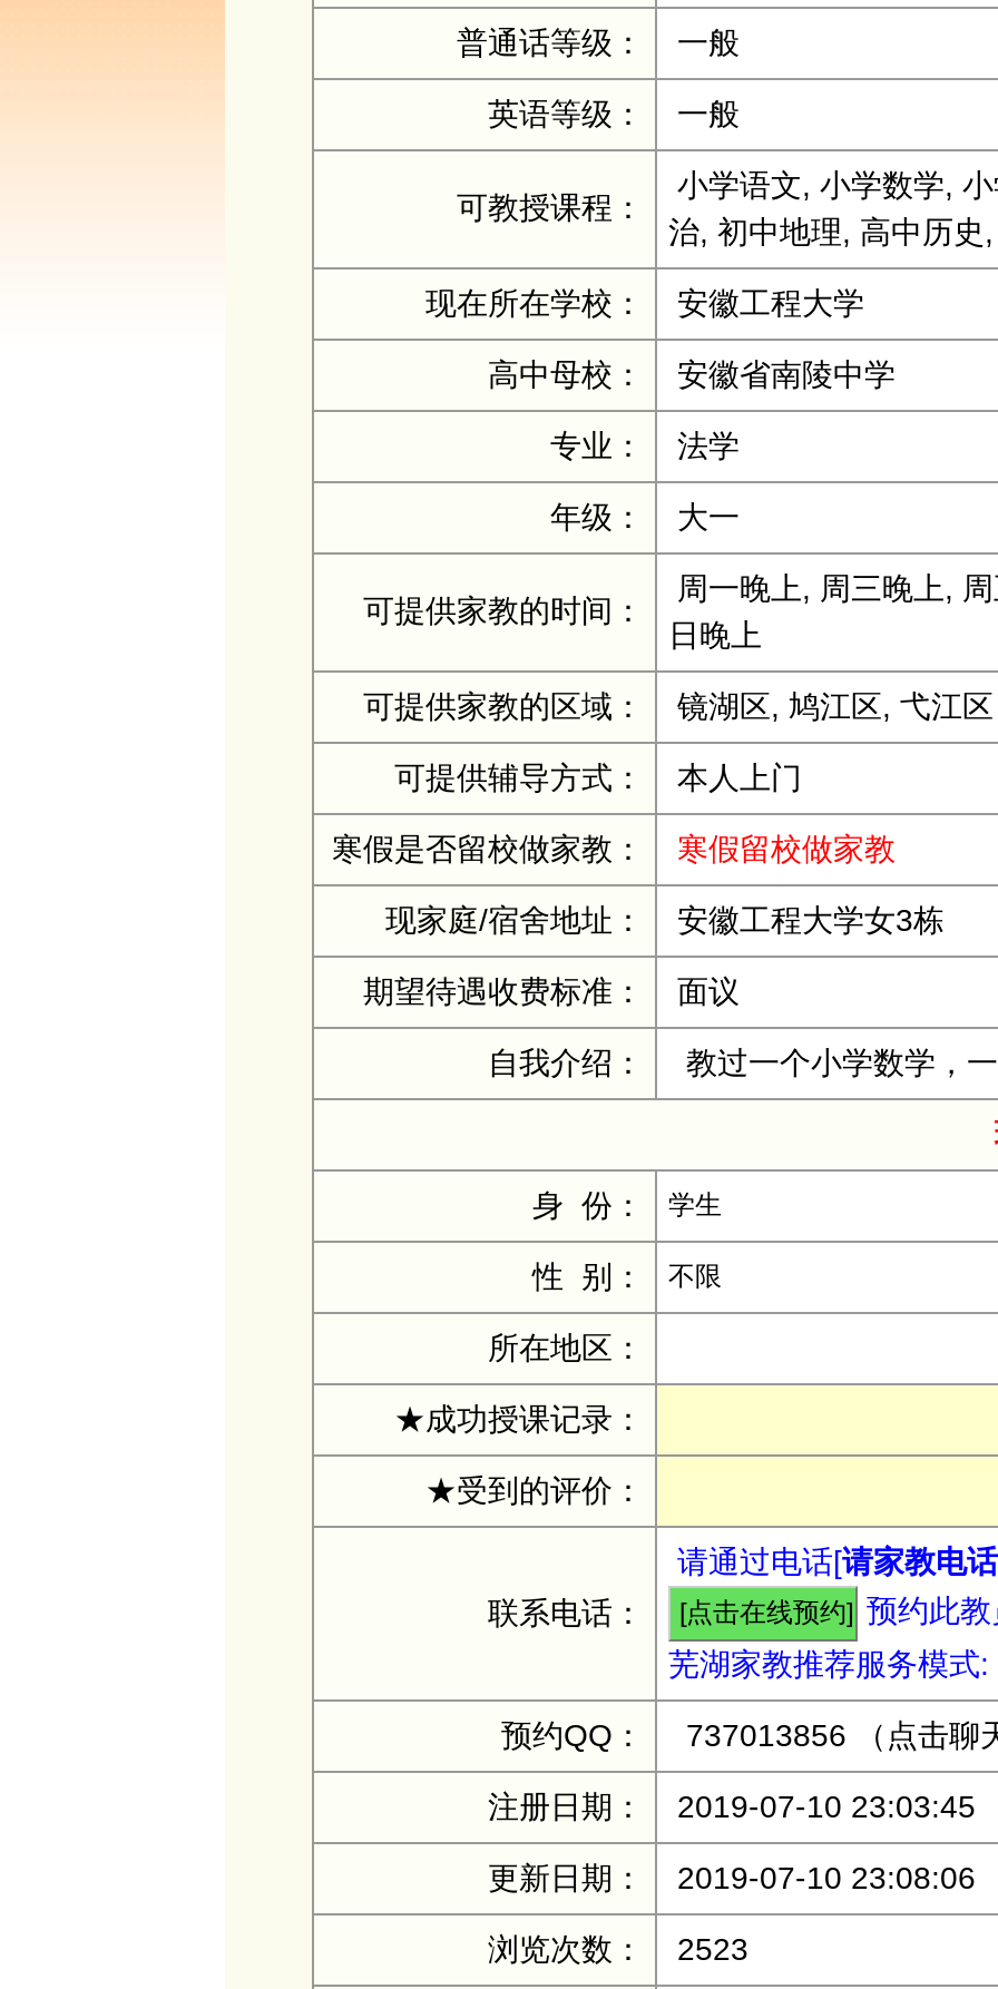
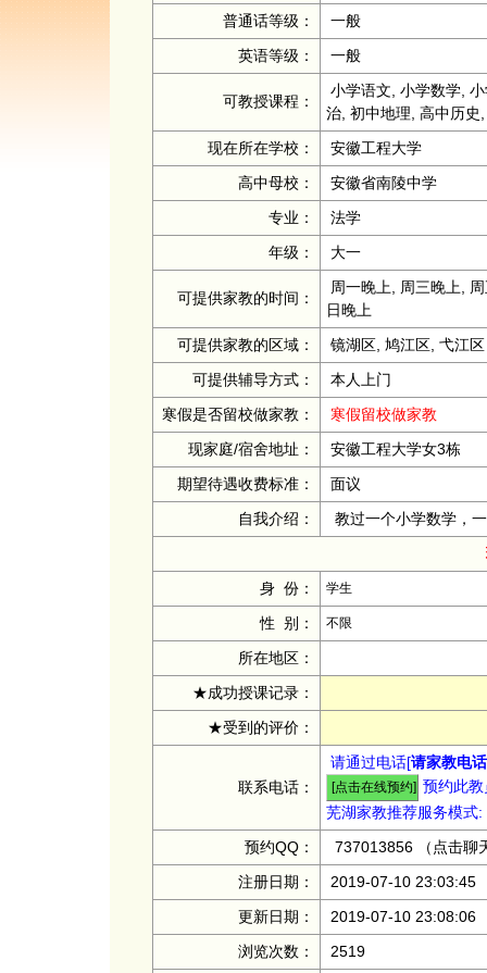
[488,1931,749,1967] 浏览次数： 2523 -> [238,943,365,960] 浏览次数： 2519

